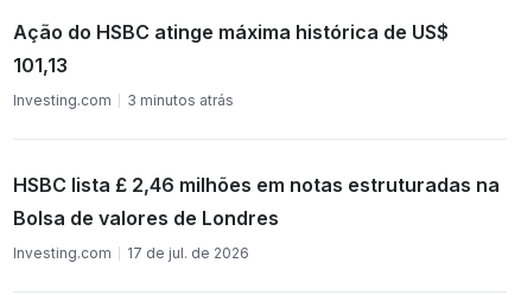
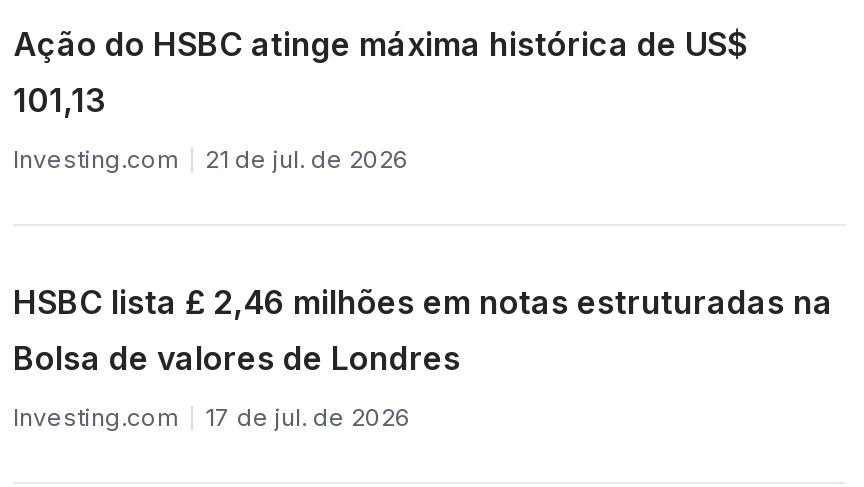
[127,91,234,109] 3 minutos atrás -> [205,144,409,174] 21 de jul. de 2026

